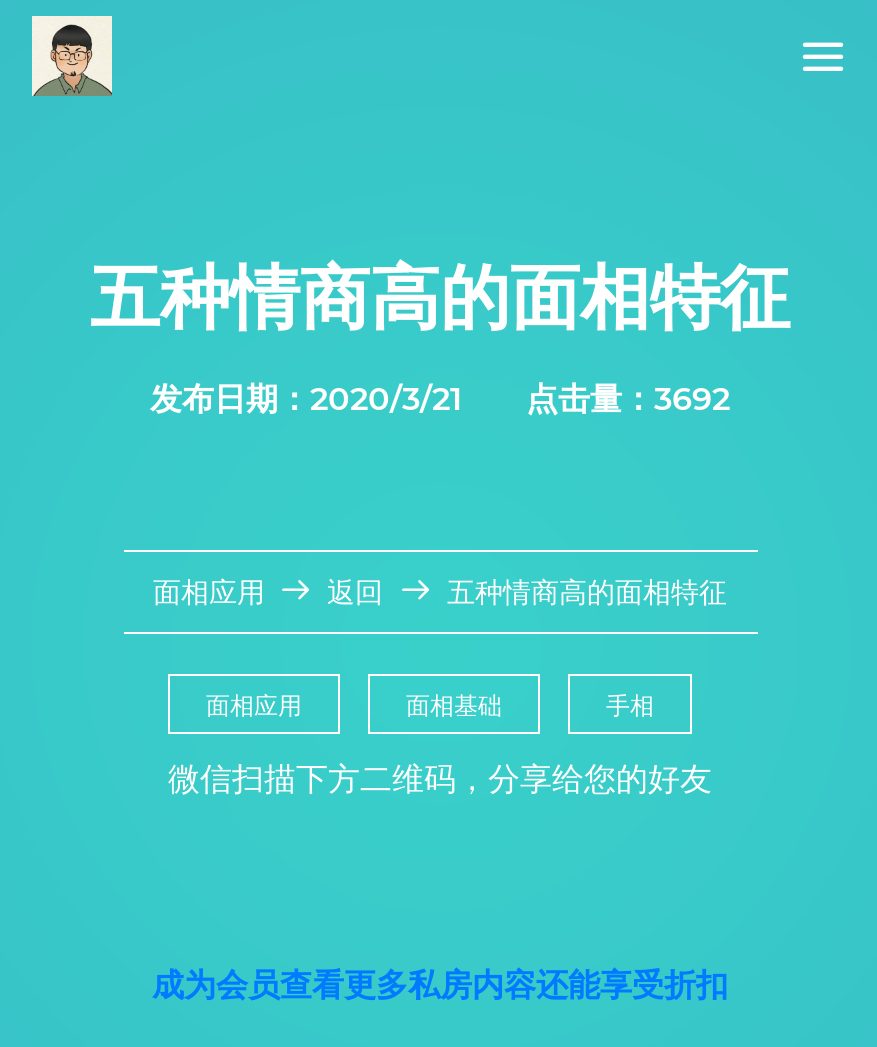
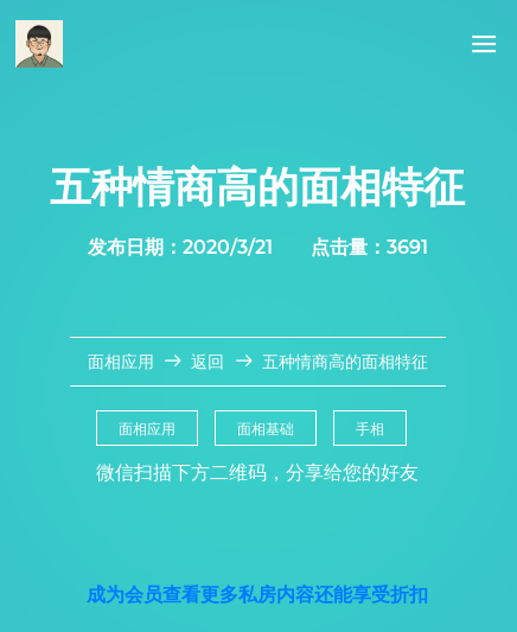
[150,380,730,418] 发布日期：2020/3/21 点击量：3692 -> [87,236,427,258] 发布日期：2020/3/21 点击量：3691

